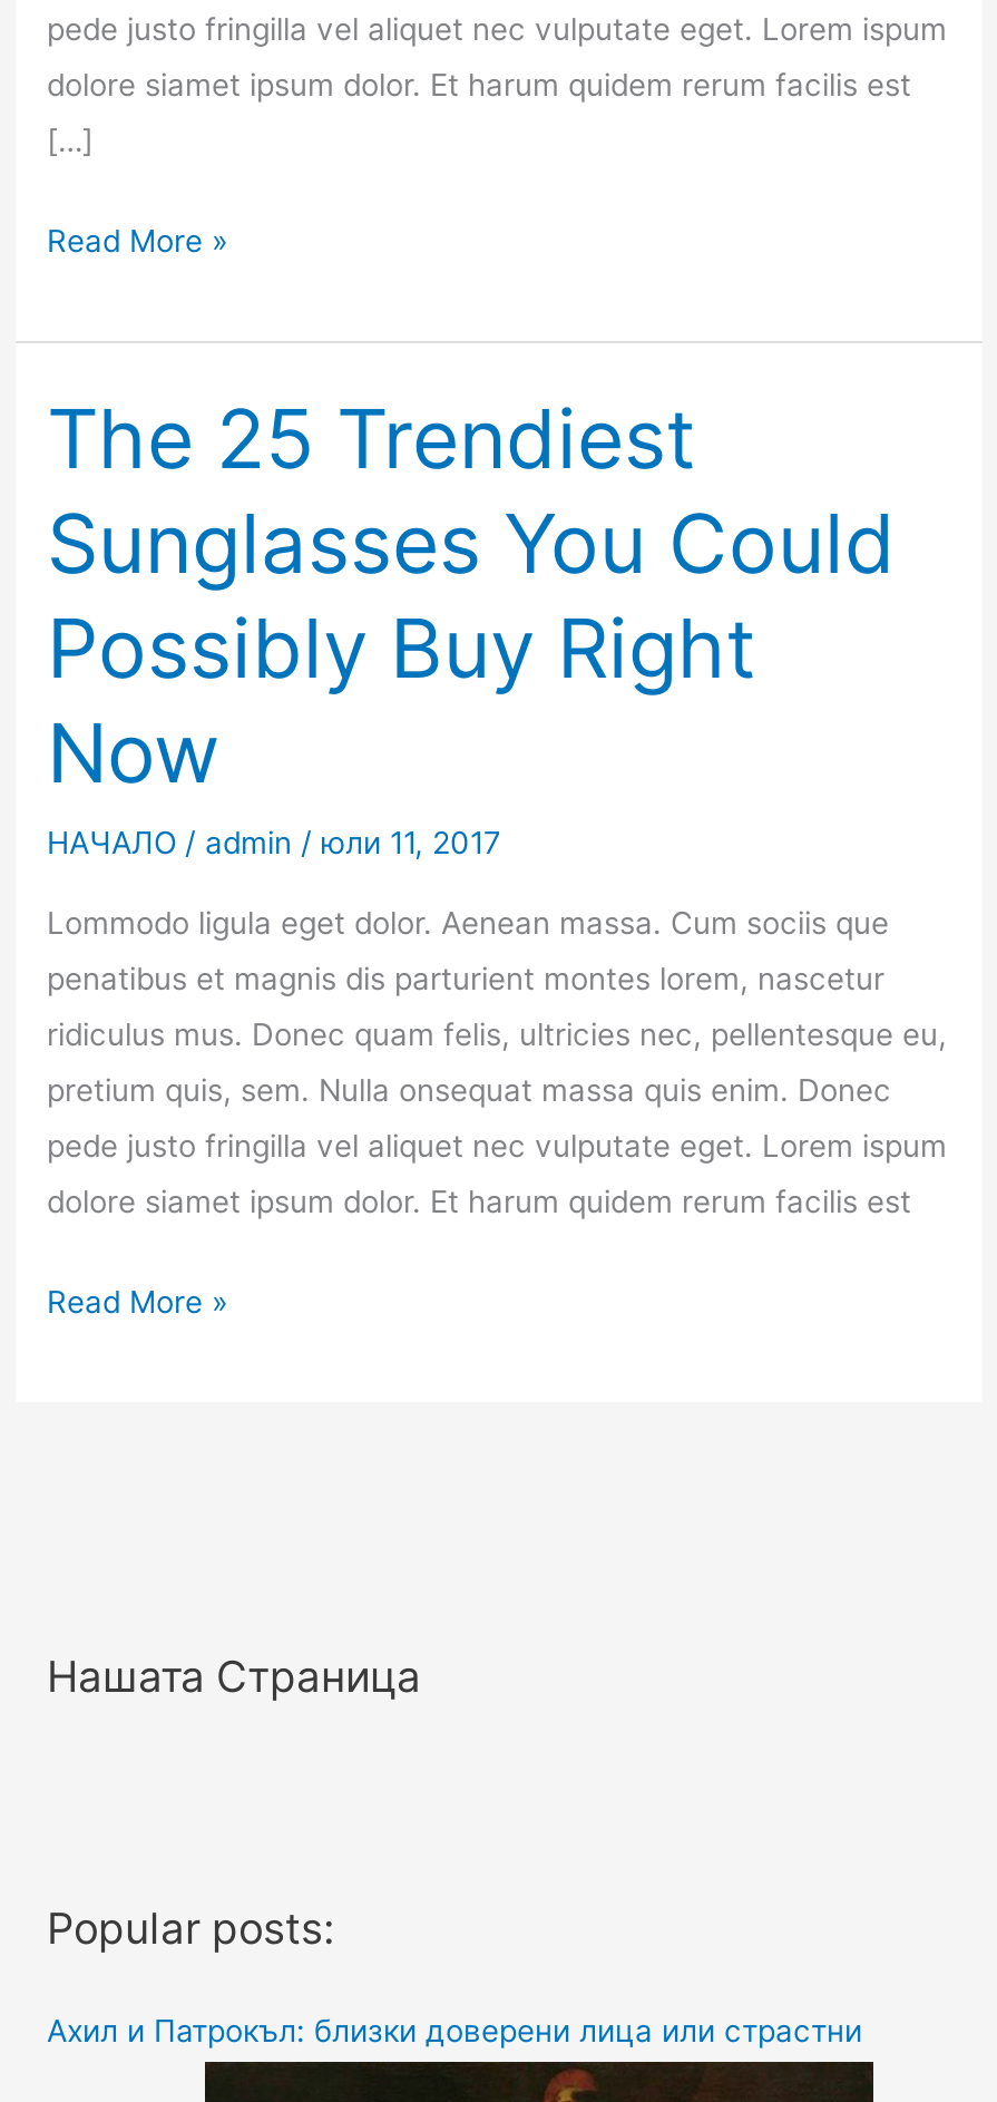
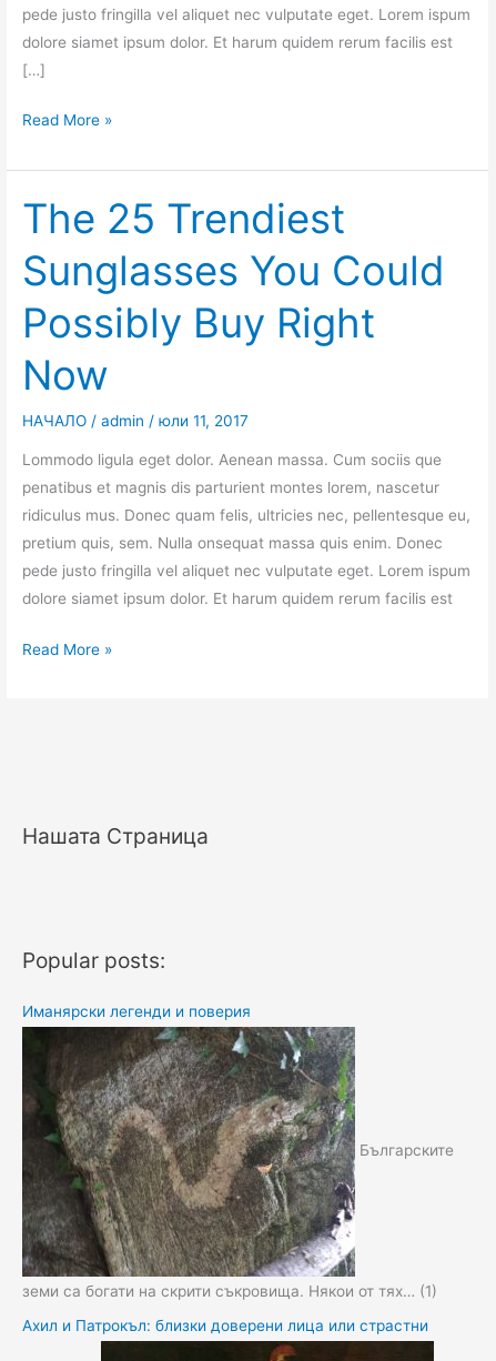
none -> [21,1026,454,1274] [image] | Българските
none -> [22,1003,251,1021] Иманярски легенди и поверия
none -> [22,1283,437,1300] земи са богати на скрити съкровища. Някои от тях… (1)

